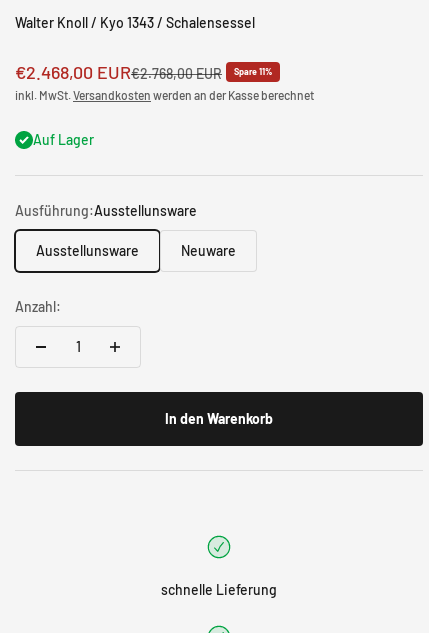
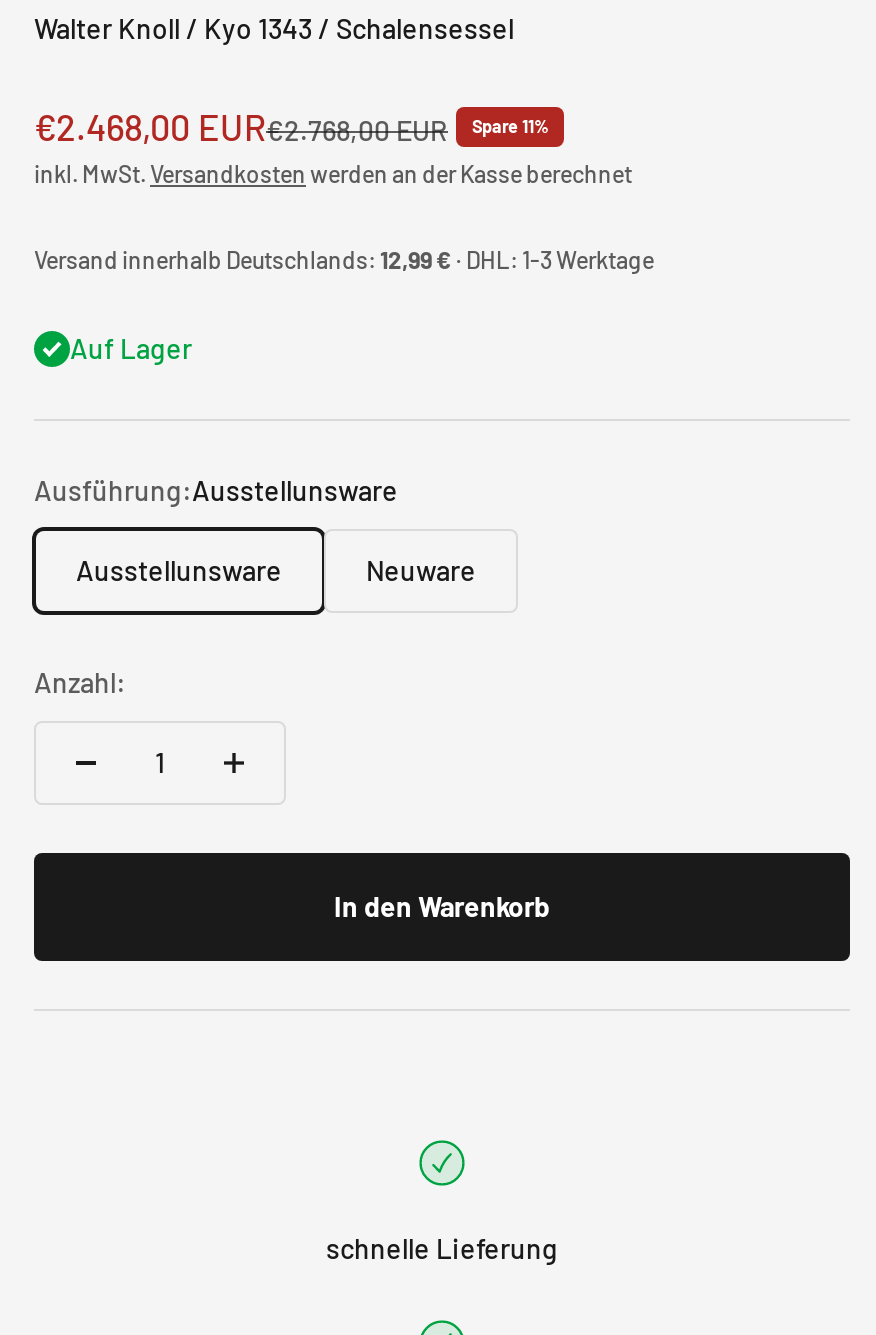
none -> [34,245,654,273] Versand innerhalb Deutschlands: 12,99 €· DHL: 1-3 Werktage

